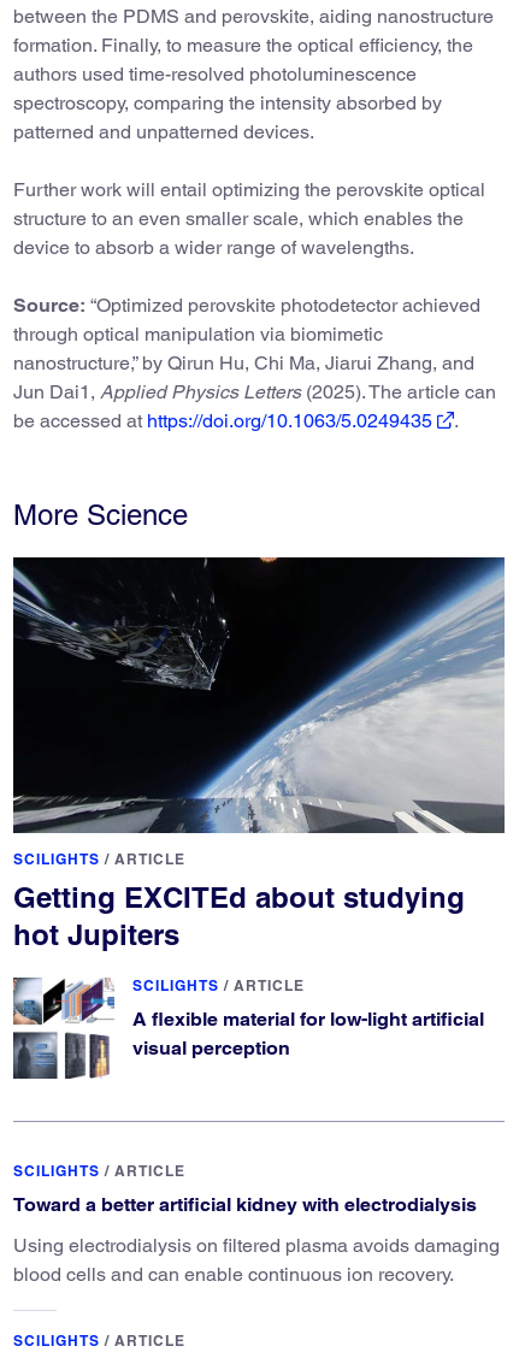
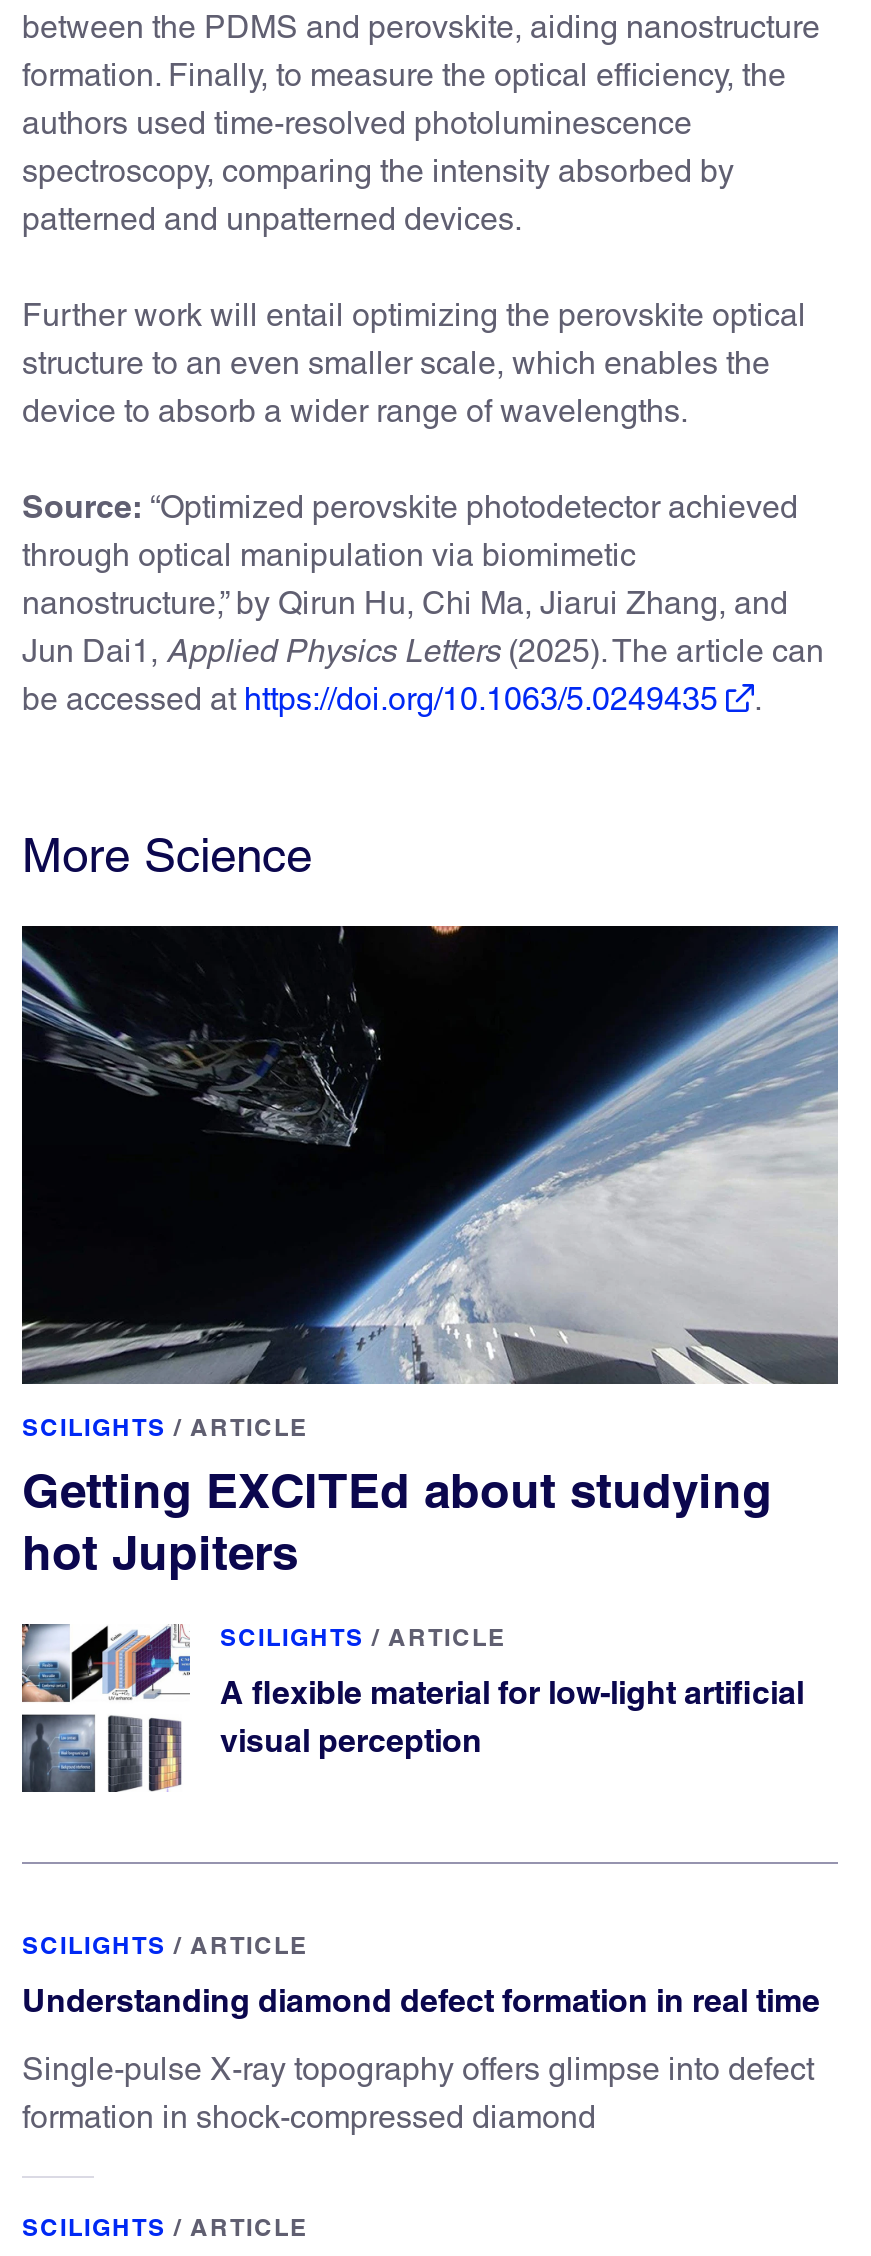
[13,1194,477,1216] Toward a better artificial kidney with electrodialysis -> [22,1983,820,2021] Understanding diamond defect formation in real time
[13,1234,500,1286] Using electrodialysis on filtered plasma avoids damaging | blood cells and can enable continuous ion recovery. -> [22,2051,814,2137] Single-pulse X-ray topography offers glimpse into defect | formation in shock-compressed diamond

